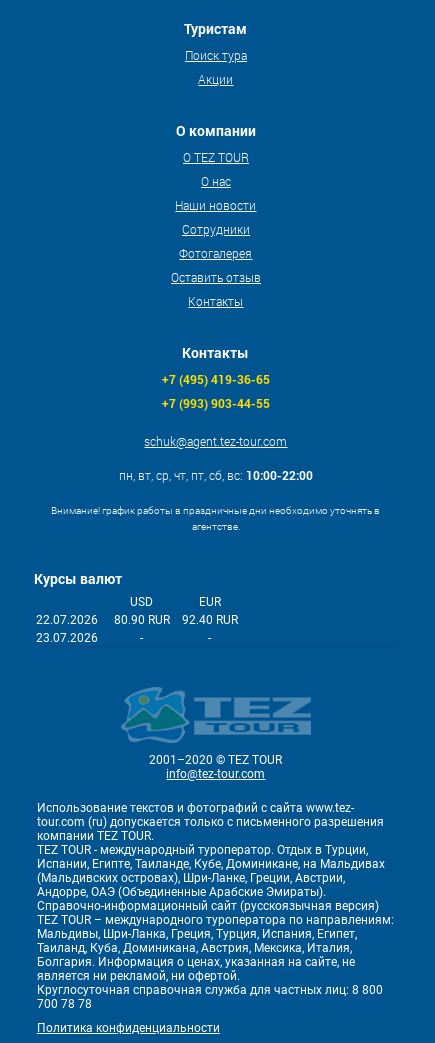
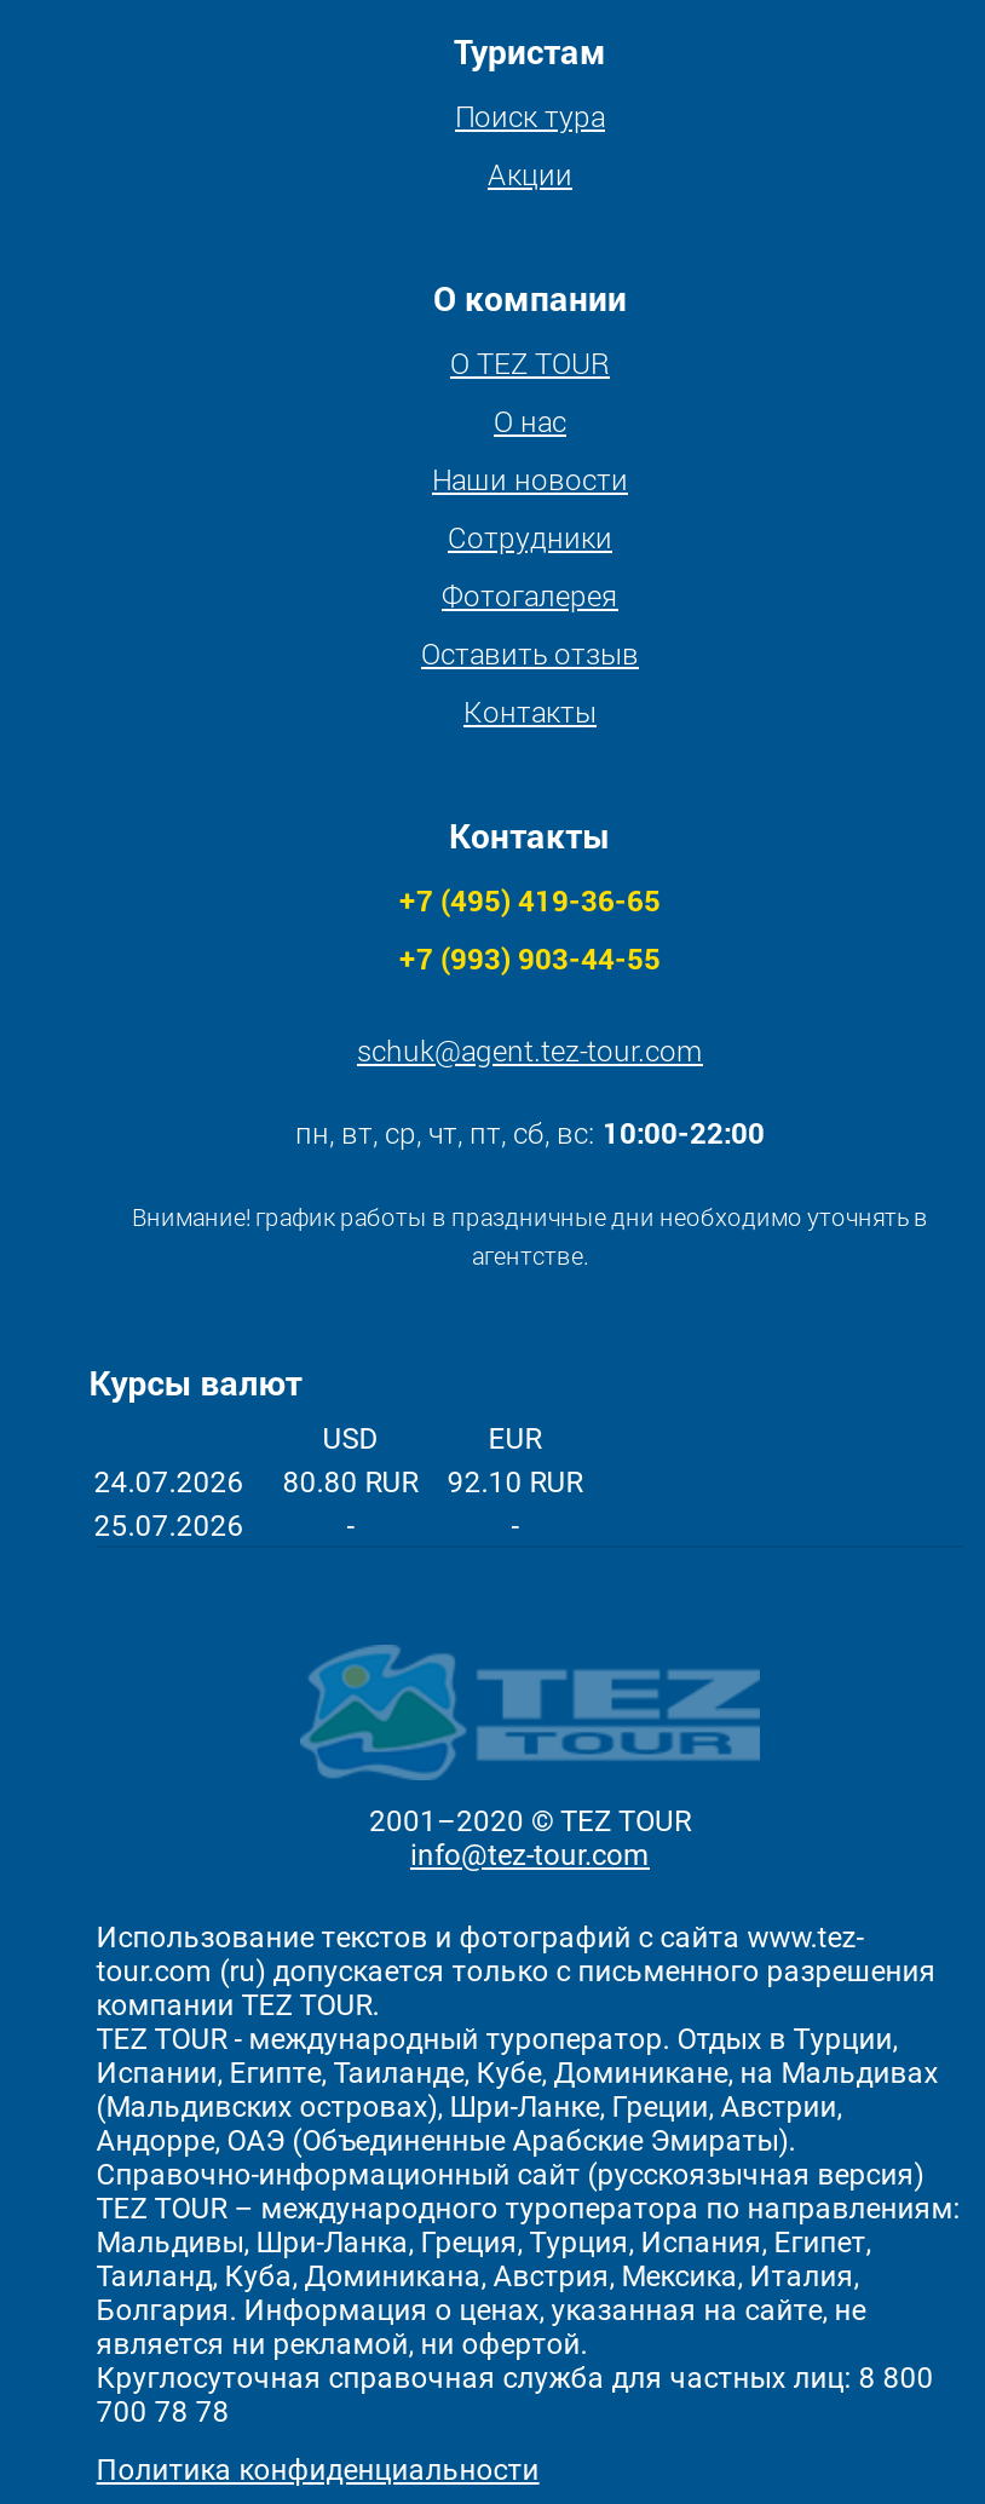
[36,613,98,627] 22.07.2026 -> [94,1466,244,1499] 24.07.2026
[114,613,170,627] 80.90 RUR -> [283,1466,418,1499] 80.80 RUR
[182,613,238,627] 92.40 RUR -> [447,1466,583,1499] 92.10 RUR
[36,631,98,645] 23.07.2026 -> [94,1509,244,1543] 25.07.2026

